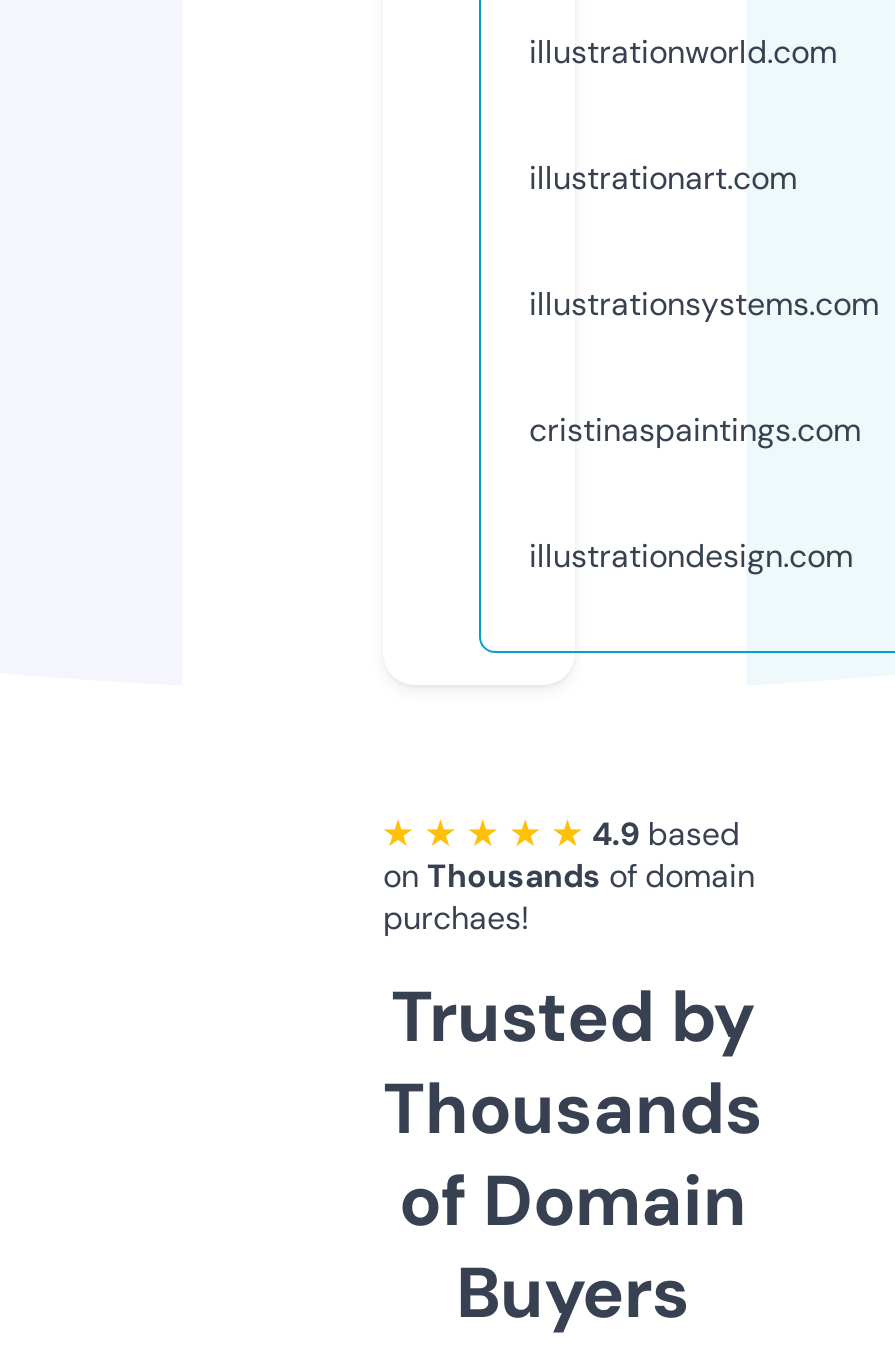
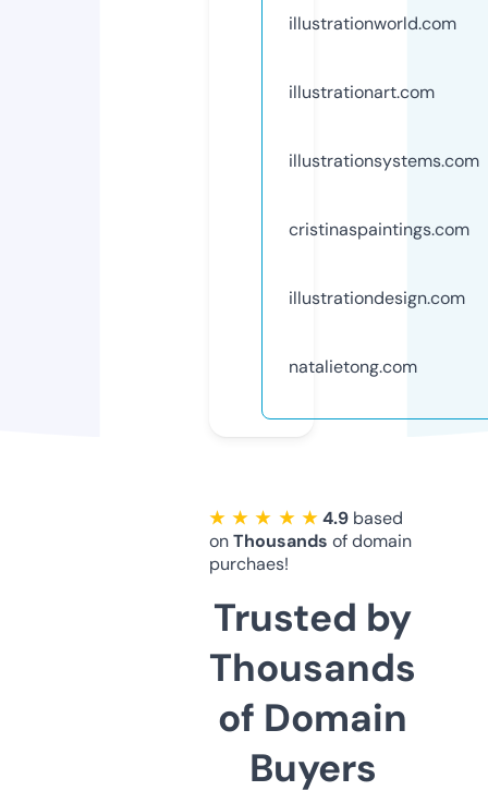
none -> [289,355,417,378] natalietong.com

